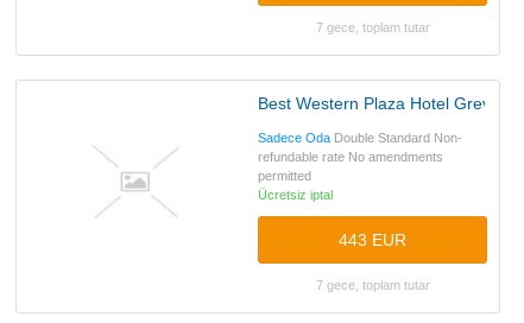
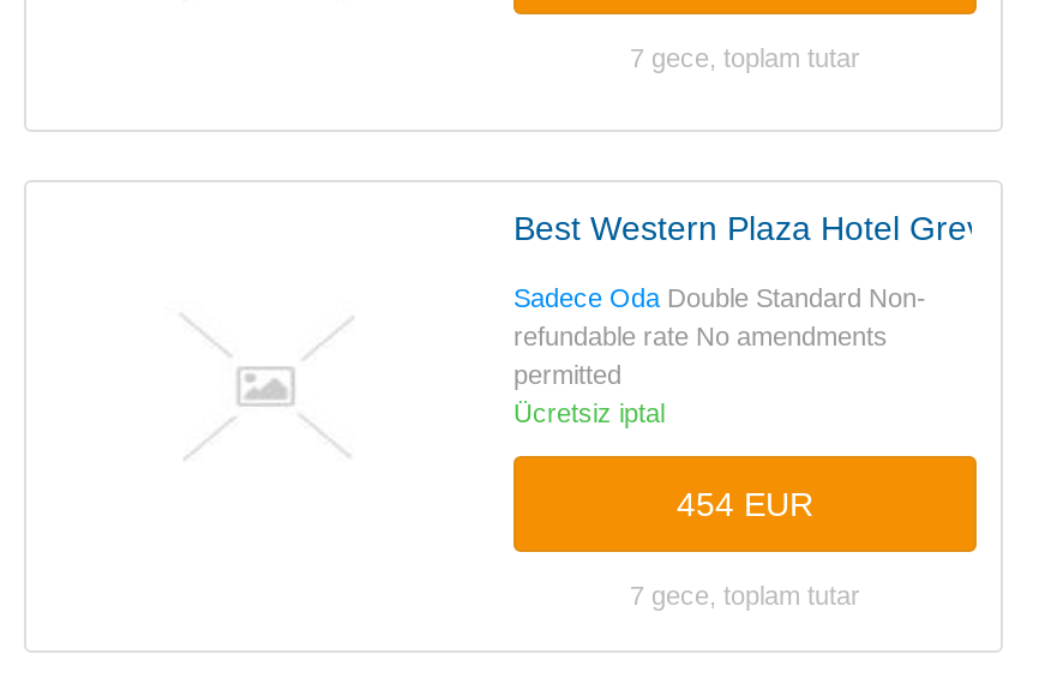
[339,230,406,249] 443 EUR -> [677,485,813,523] 454 EUR

